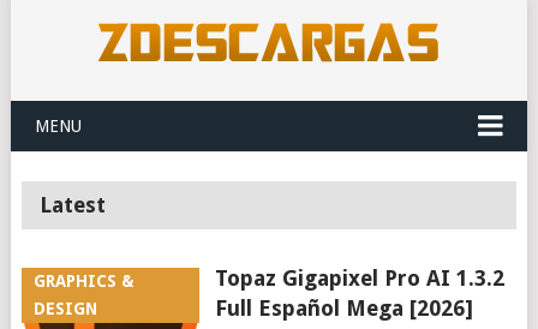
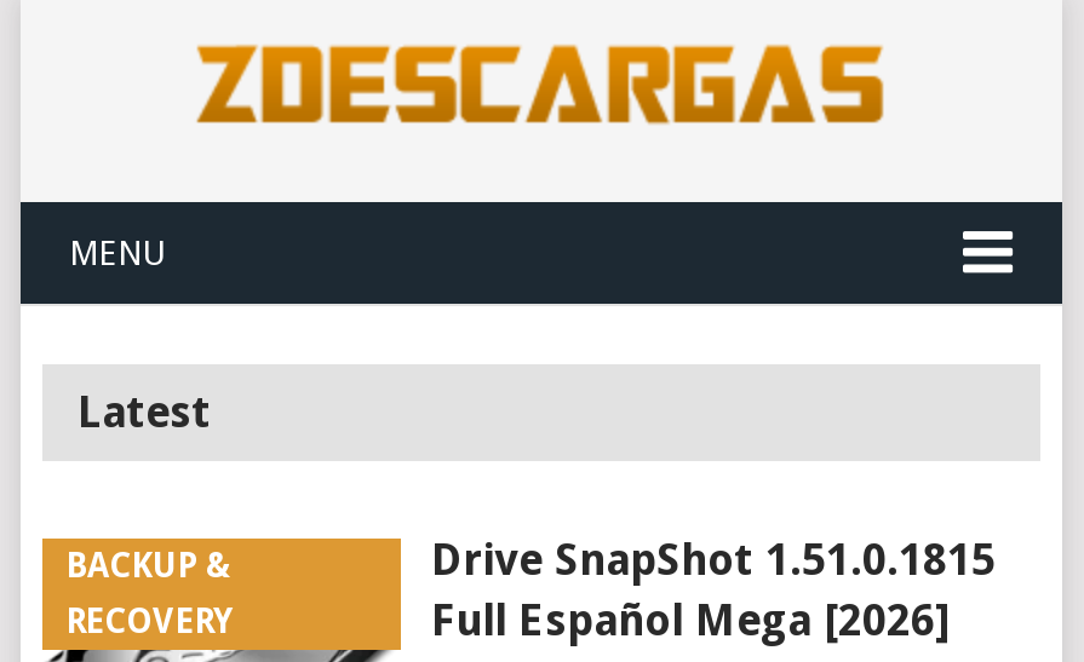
[33,271,134,318] GRAPHICS & | DESIGN -> [65,546,233,640] BACKUP & | RECOVERY
[214,265,504,291] Topaz Gigapixel Pro AI 1.3.2 -> [431,534,996,585] Drive SnapShot 1.51.0.1815

